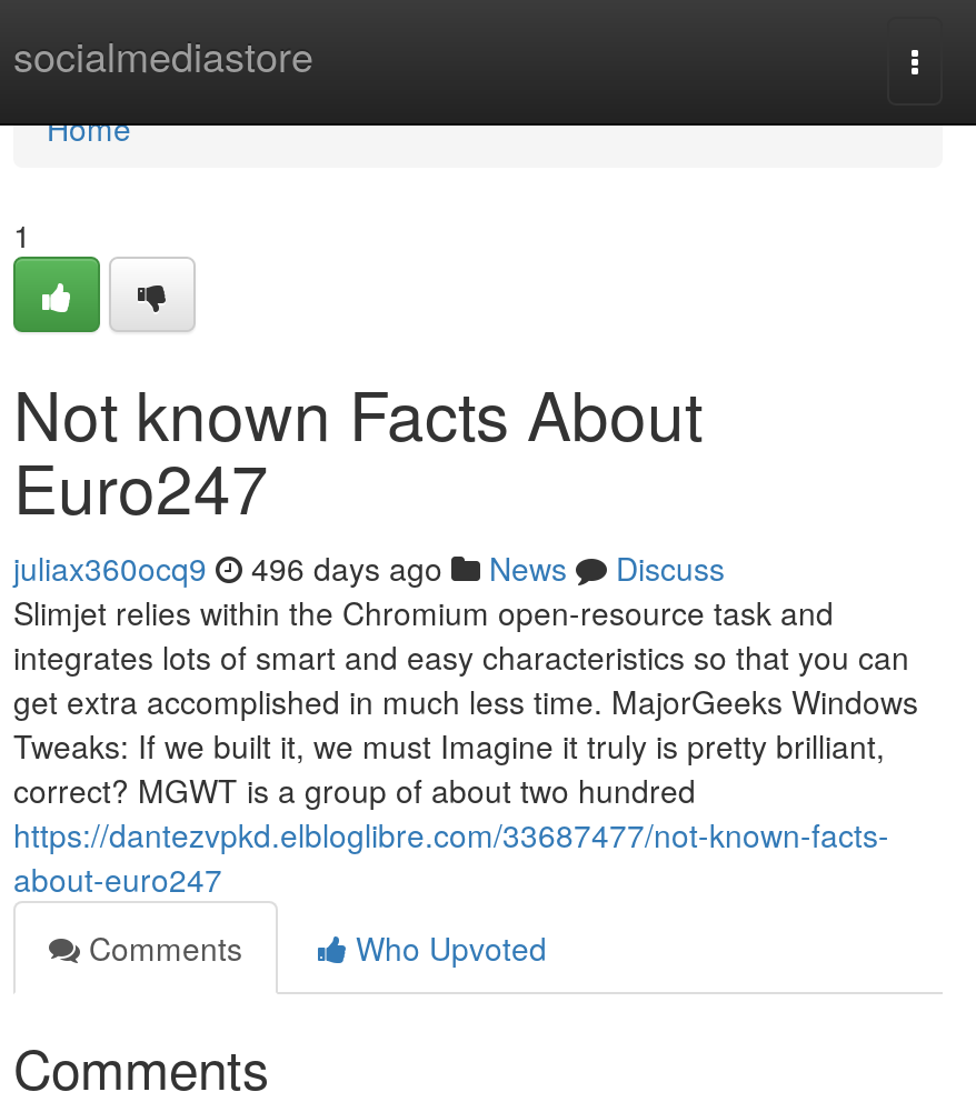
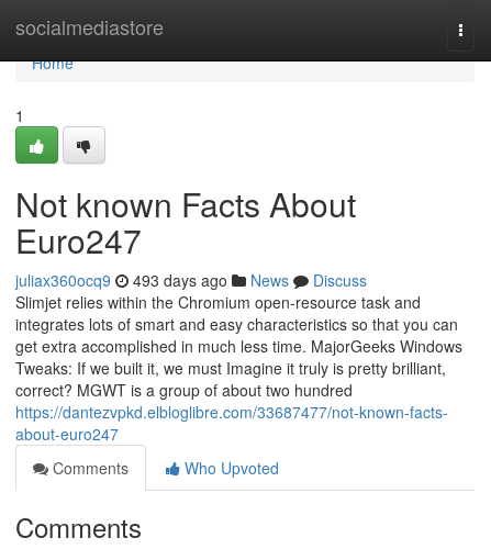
[13,545,725,590] juliax360ocq9 496 days ago News Discuss -> [15,269,367,291] juliax360ocq9 493 days ago News Discuss

